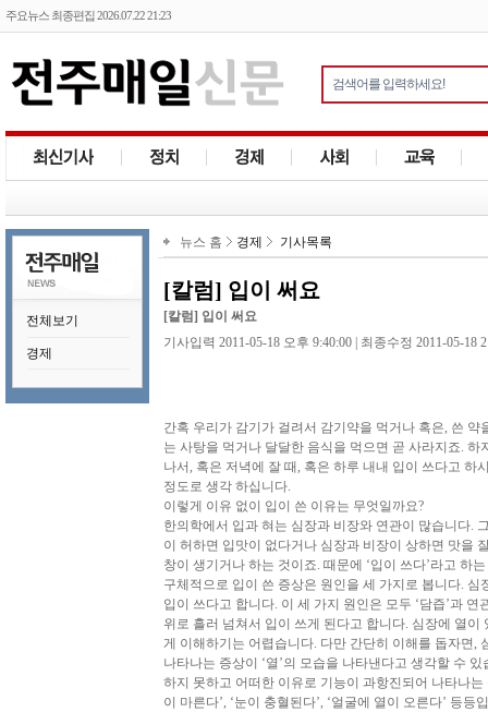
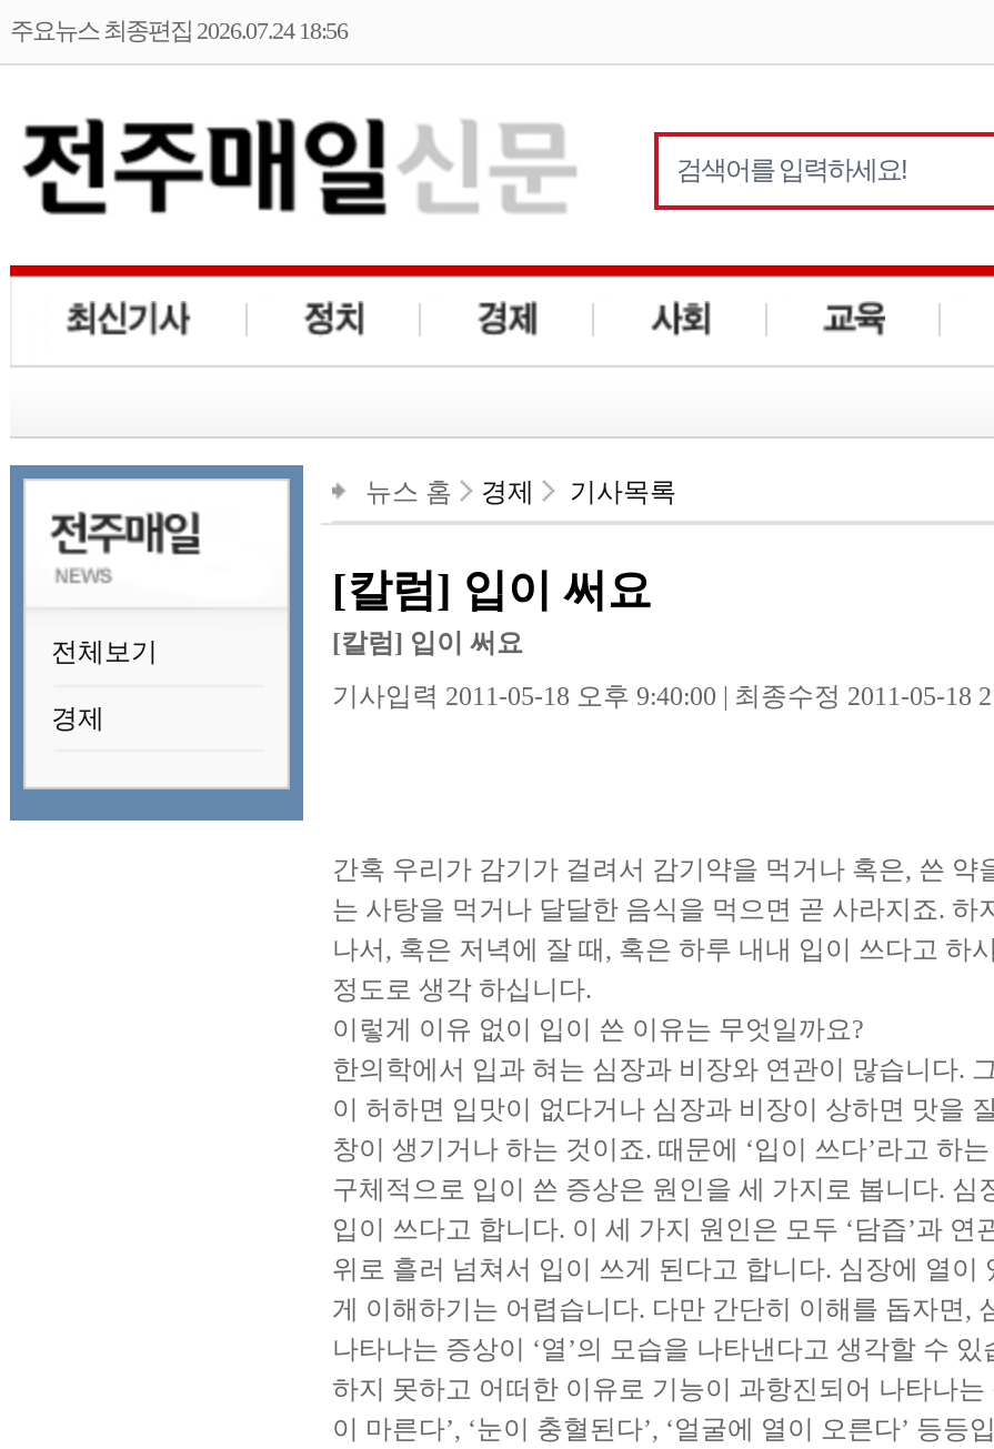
[5,9,171,22] 주요뉴스 최종편집 2026.07.22 21:23 -> [10,17,348,43] 주요뉴스 최종편집 2026.07.24 18:56

